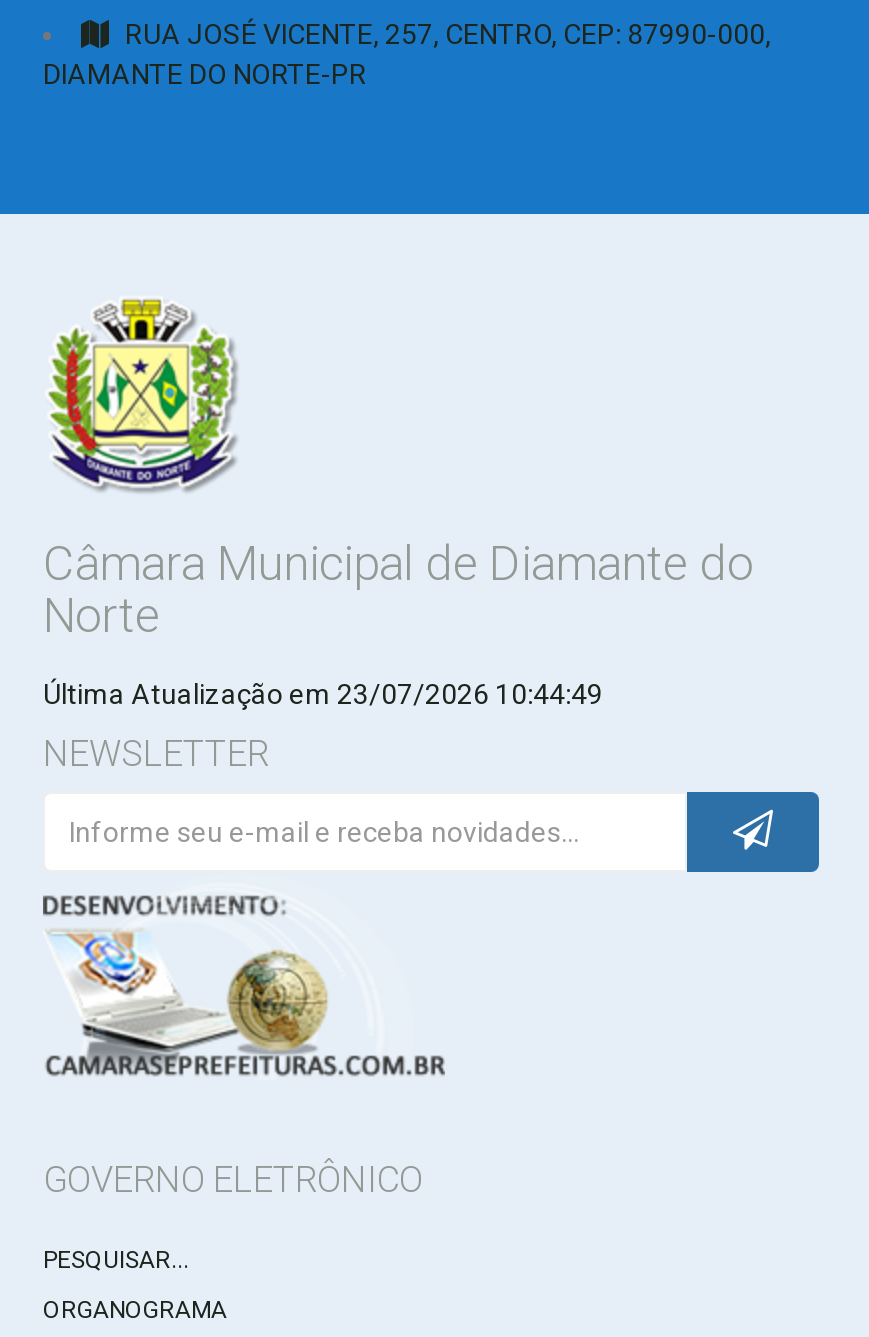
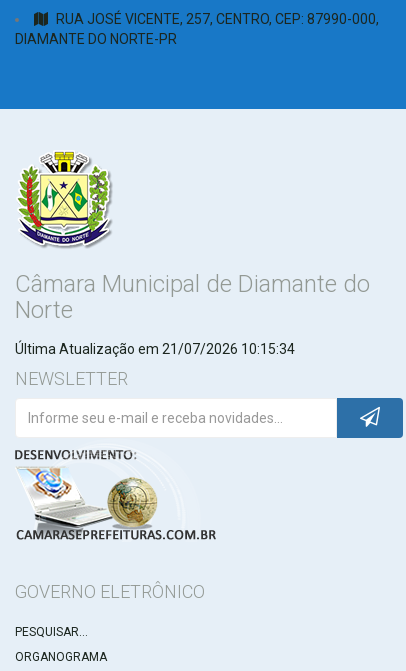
[43,678,603,710] Última Atualização em 23/07/2026 10:44:49 -> [15,341,295,357] Última Atualização em 21/07/2026 10:15:34

